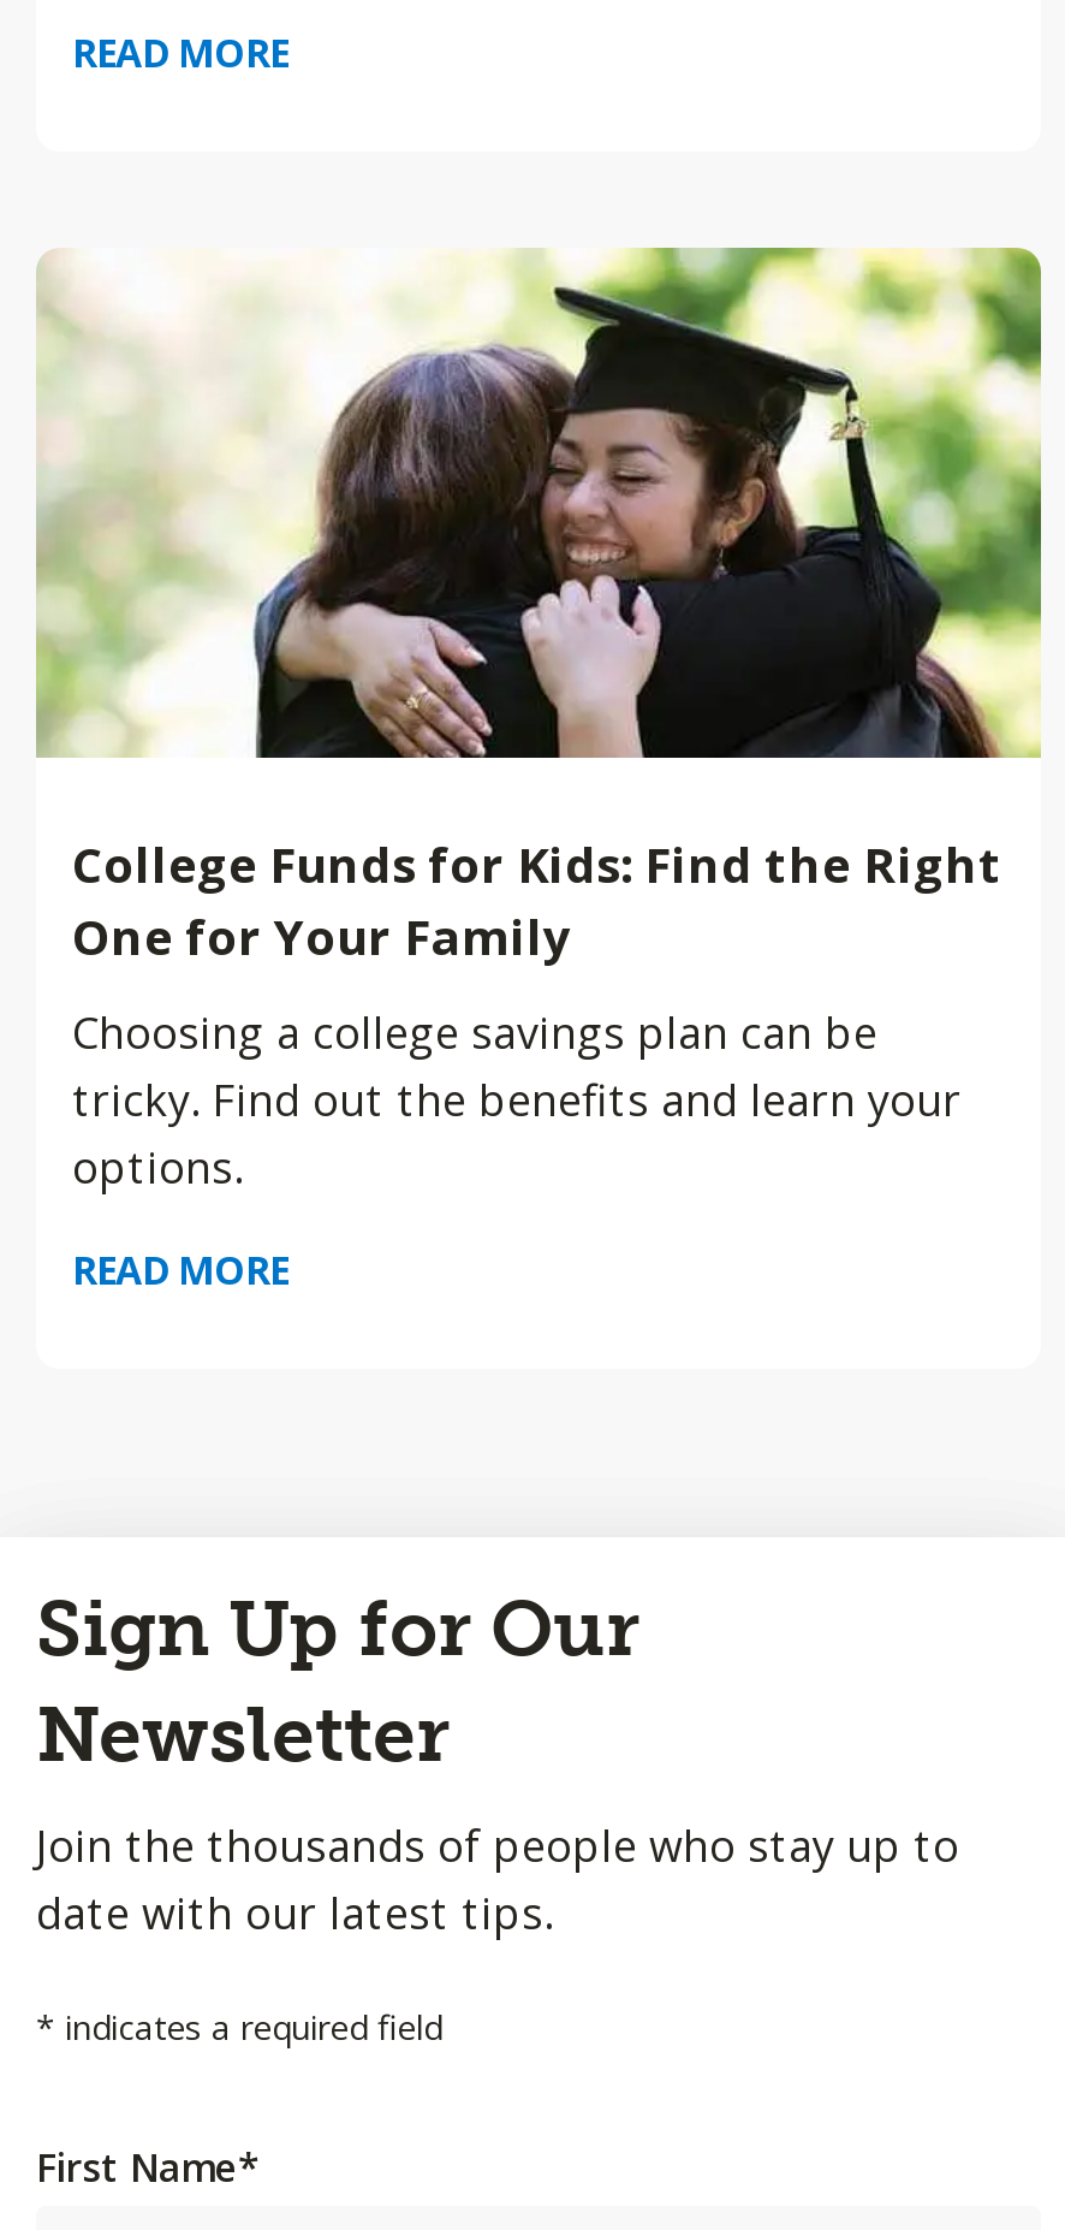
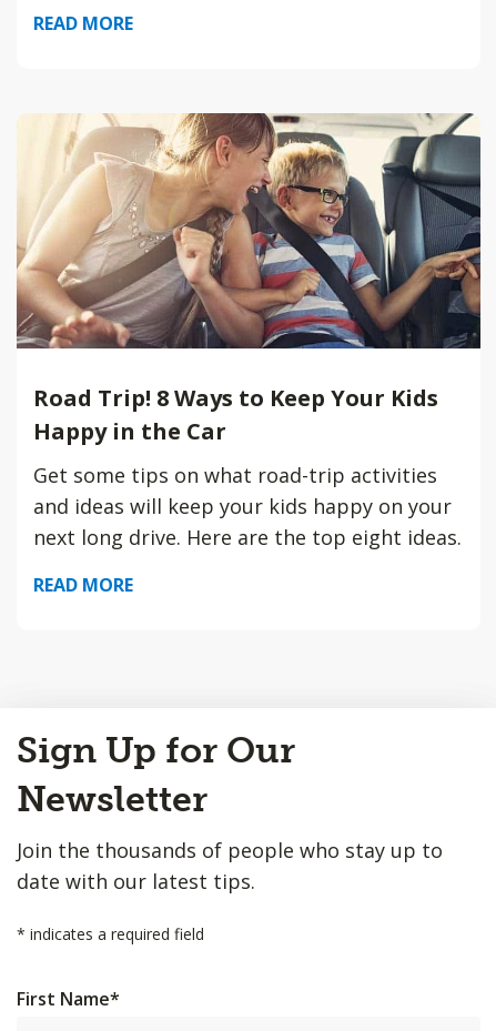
[36,248,1043,969] [image] | College Funds for Kids: Find the Right | One for Your Family -> [16,112,482,446] [image] | Road Trip! 8 Ways to Keep Your Kids | Happy in the Car
[72,1003,962,1196] Choosing a college savings plan can be | tricky. Find out the benefits and learn your | options. -> [33,462,462,550] Get some tips on what road-trip activities | and ideas will keep your kids happy on your | next long drive. Here are the top eight ideas.

